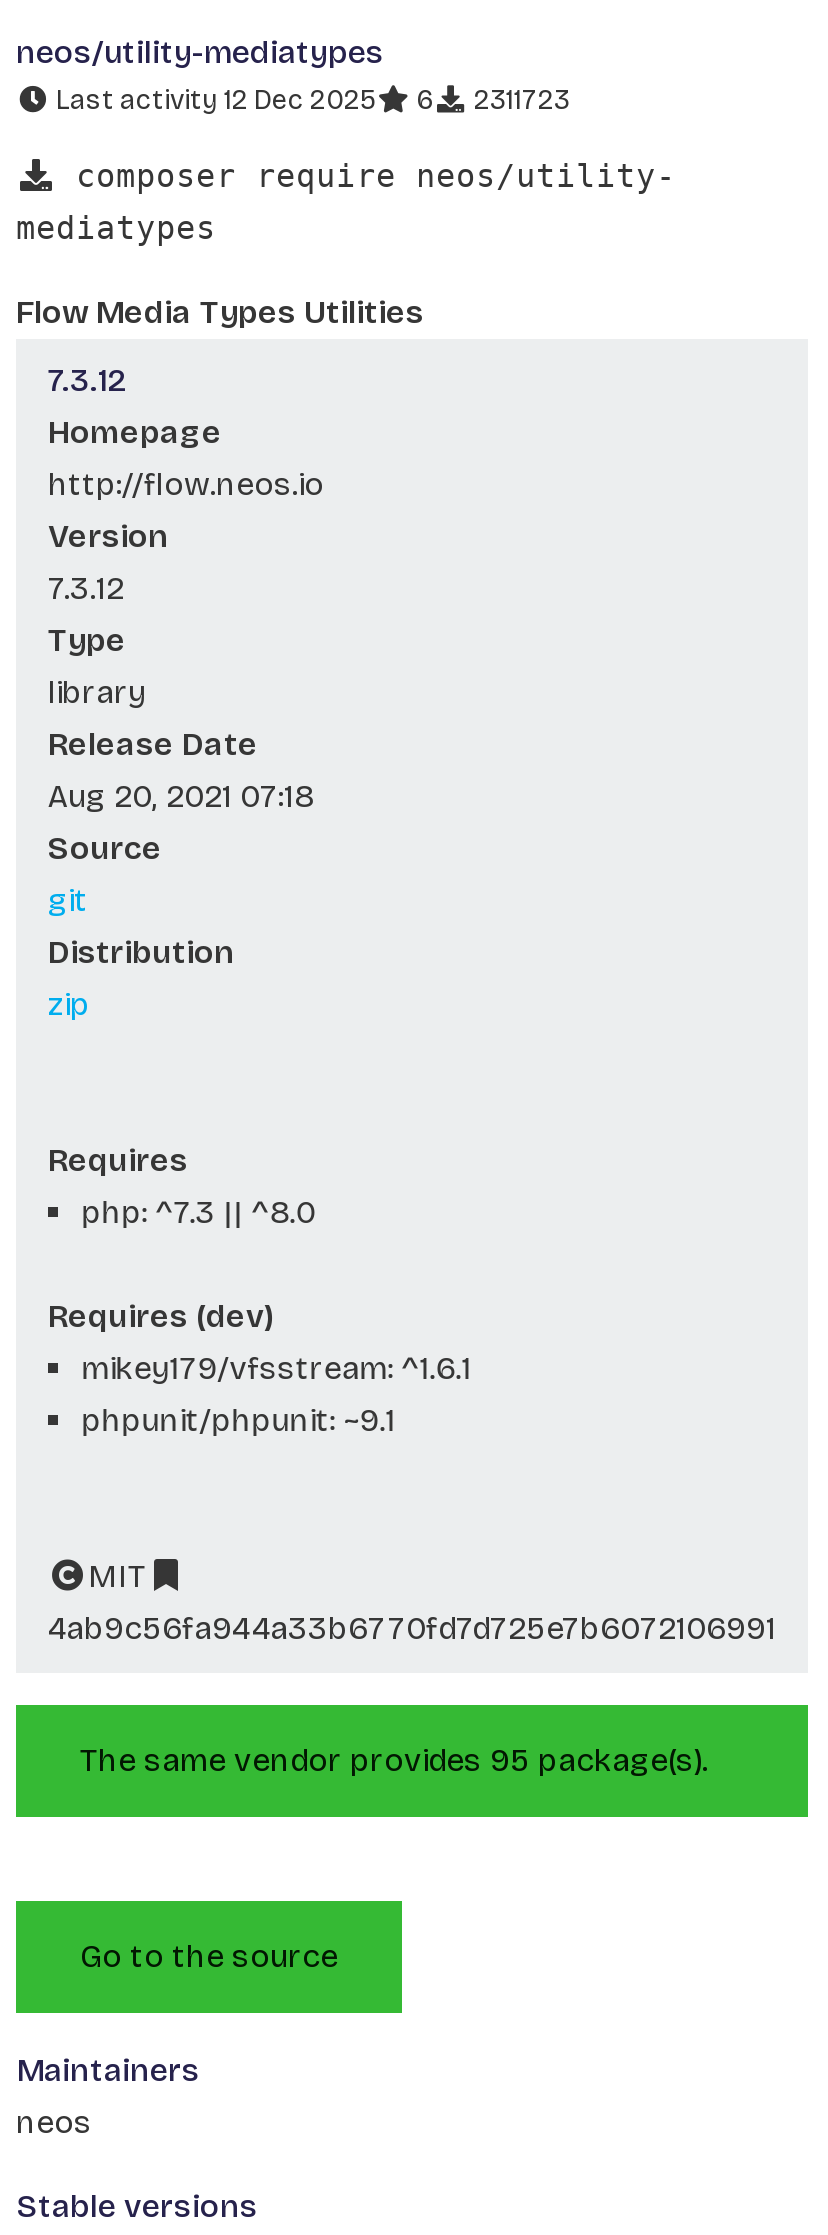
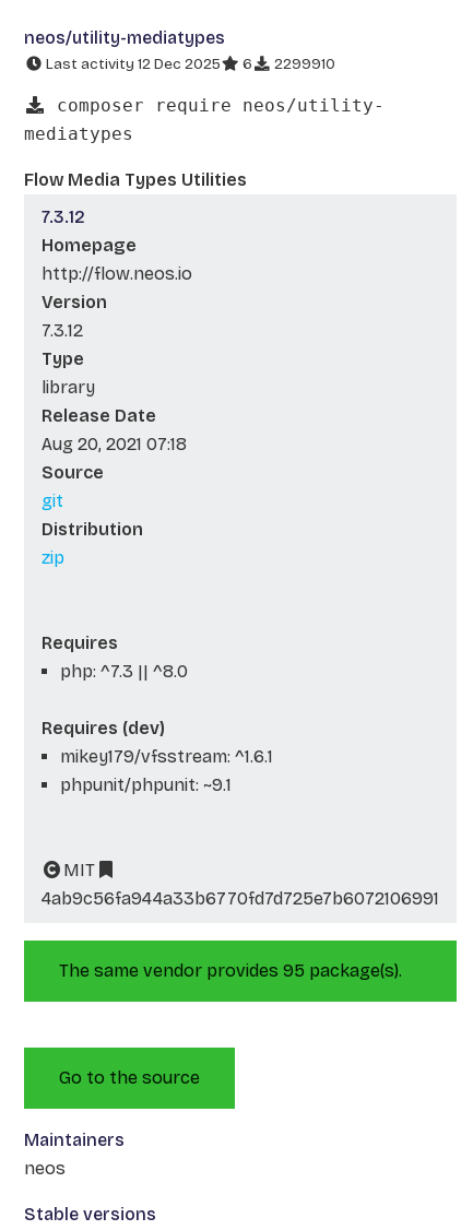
[50,83,570,117] Last activity 12 Dec 2025 6 2311723 -> [43,55,335,73] Last activity 12 Dec 2025 6 2299910

